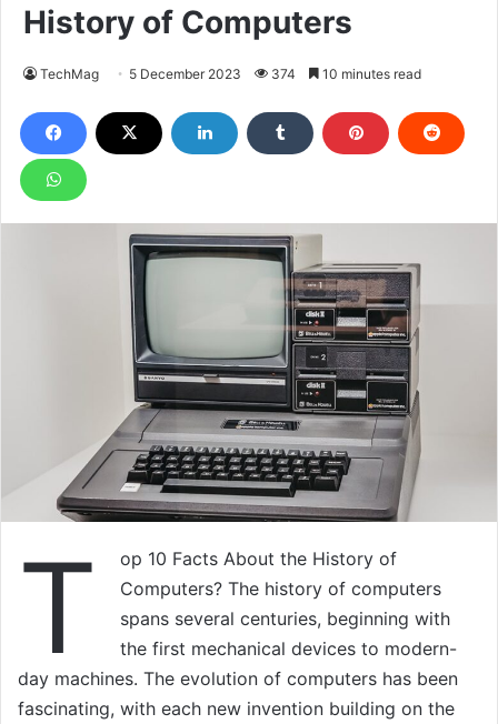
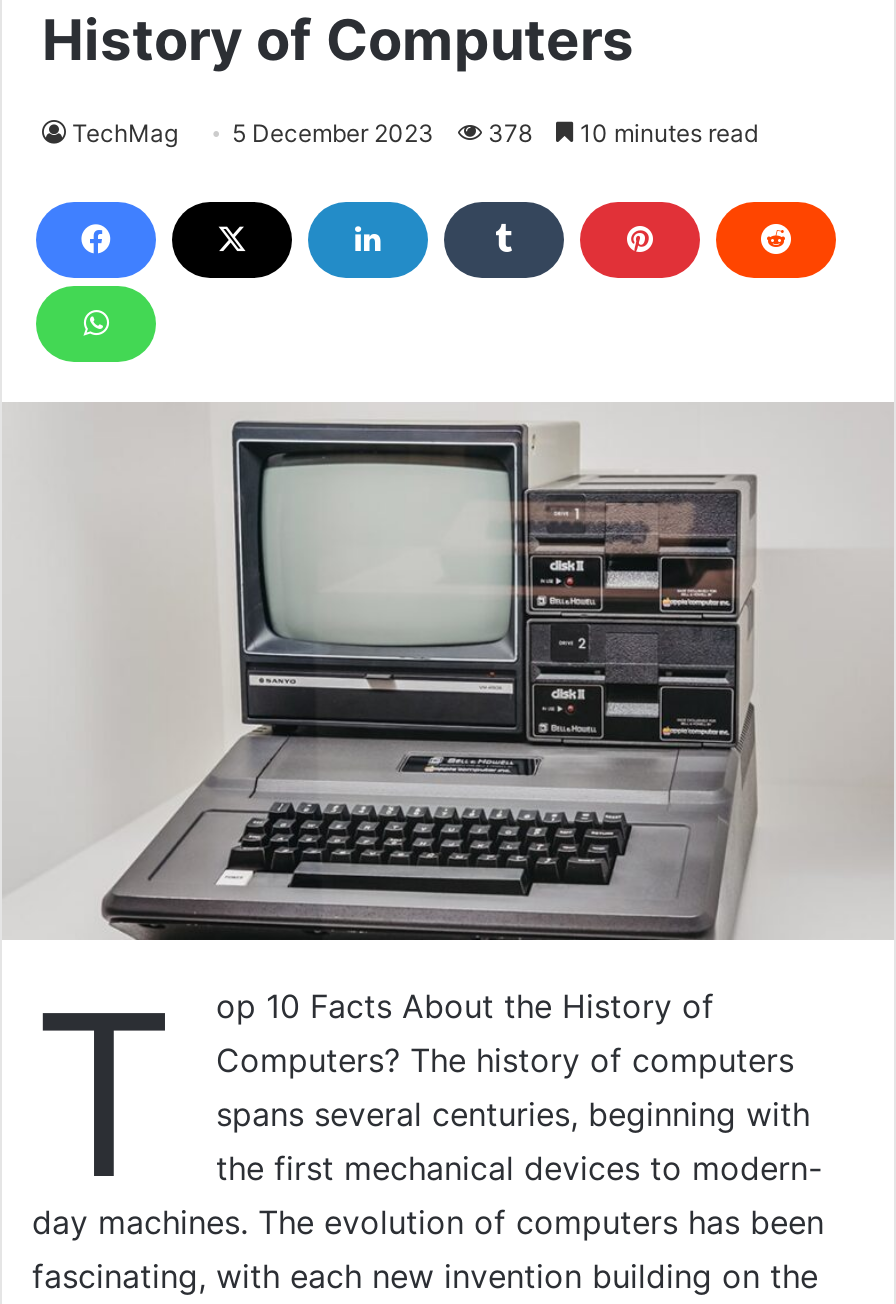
[40,66,421,82] TechMag 5 December 2023 374 10 minutes read -> [72,118,758,148] TechMag 5 December 2023 378 10 minutes read

